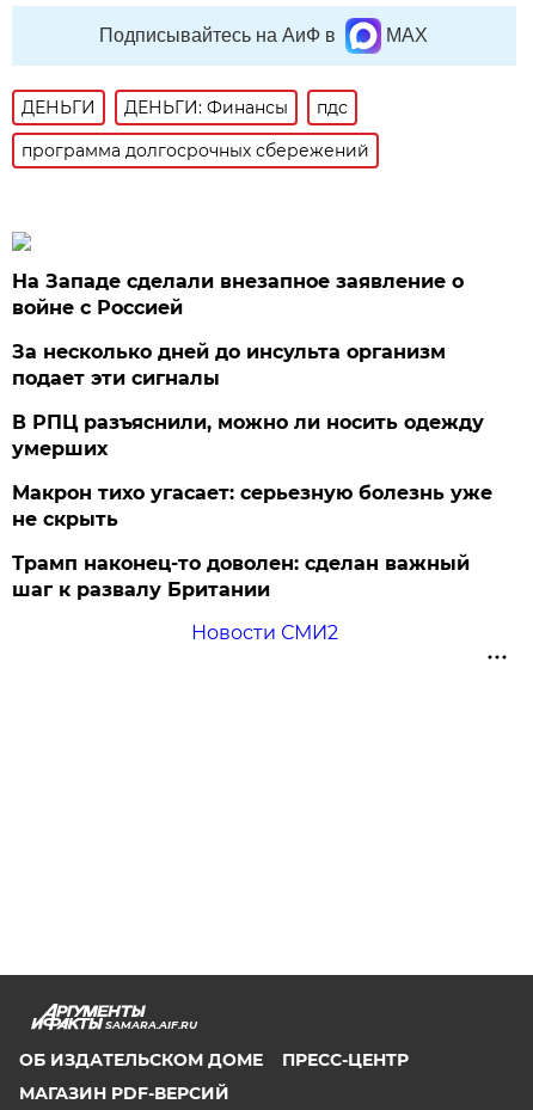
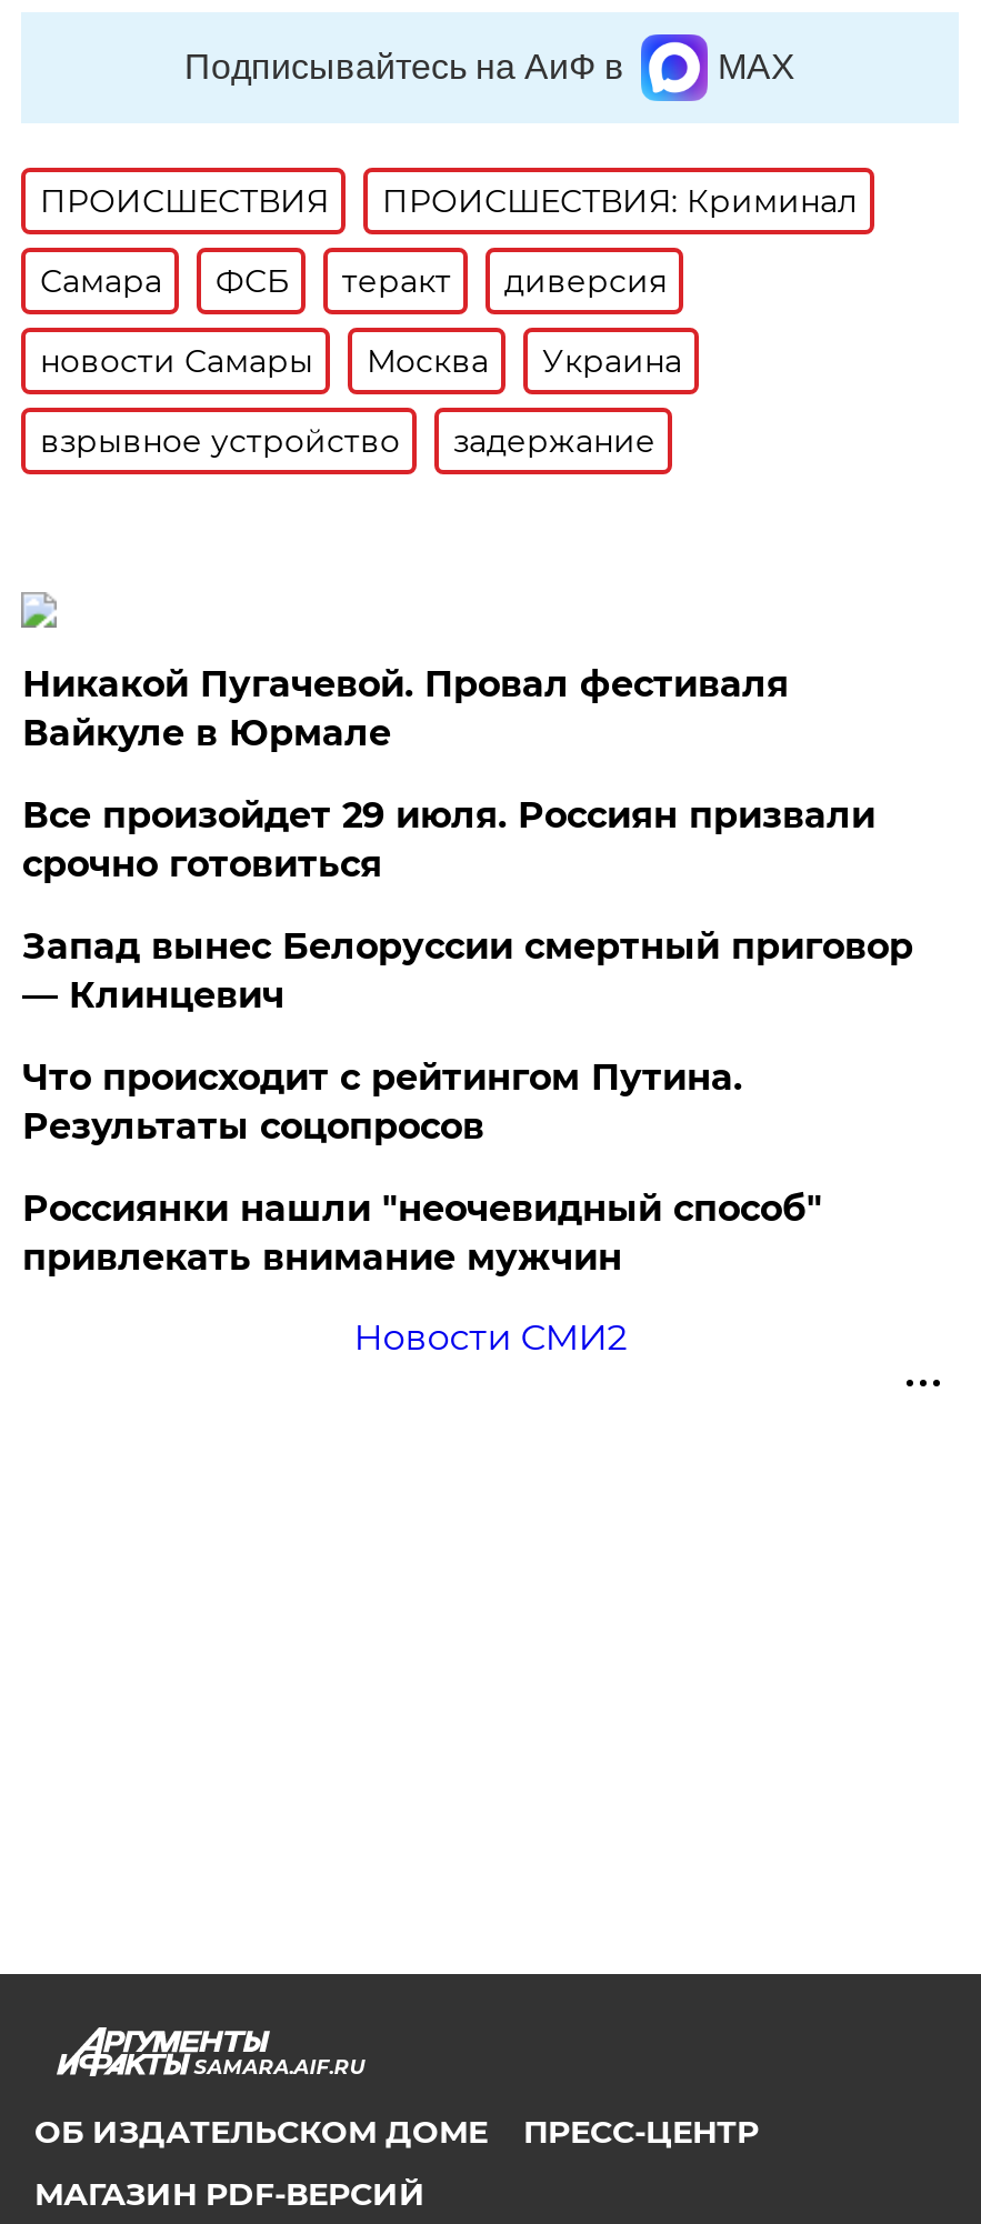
[22,97,370,161] ДЕНЬГИ | ДЕНЬГИ: Финансы | пдс | программа долгосрочных сбережений -> [40,181,857,461] ПРОИСШЕСТВИЯ | ПРОИСШЕСТВИЯ: Криминал | Самара | ФСБ | теракт | диверсия | новости Самары | Москва | Украина | взрывное устройство | задержание
[12,270,493,601] На Западе сделали внезапное заявление о | войне с Россией | За несколько дней до инсульта организм | подает эти сигналы | В РПЦ разъяснили, можно ли носить одежду | умерших | Макрон тихо угасает: серьезную болезнь уже | не скрыть | Трамп наконец-то доволен: сделан важный | шаг к развалу Британии -> [22,663,913,1279] Никакой Пугачевой. Провал фестиваля | Вайкуле в Юрмале | Все произойдет 29 июля. Россиян призвали | срочно готовиться | Запад вынес Белоруссии смертный приговор | — Клинцевич | Что происходит с рейтингом Путина. | Результаты соцопросов | Россиянки нашли "неочевидный способ" | привлекать внимание мужчин

